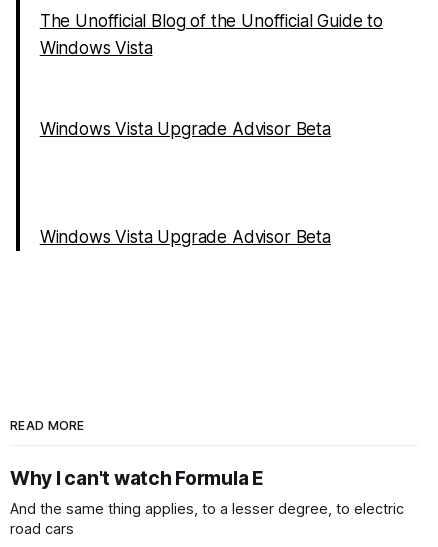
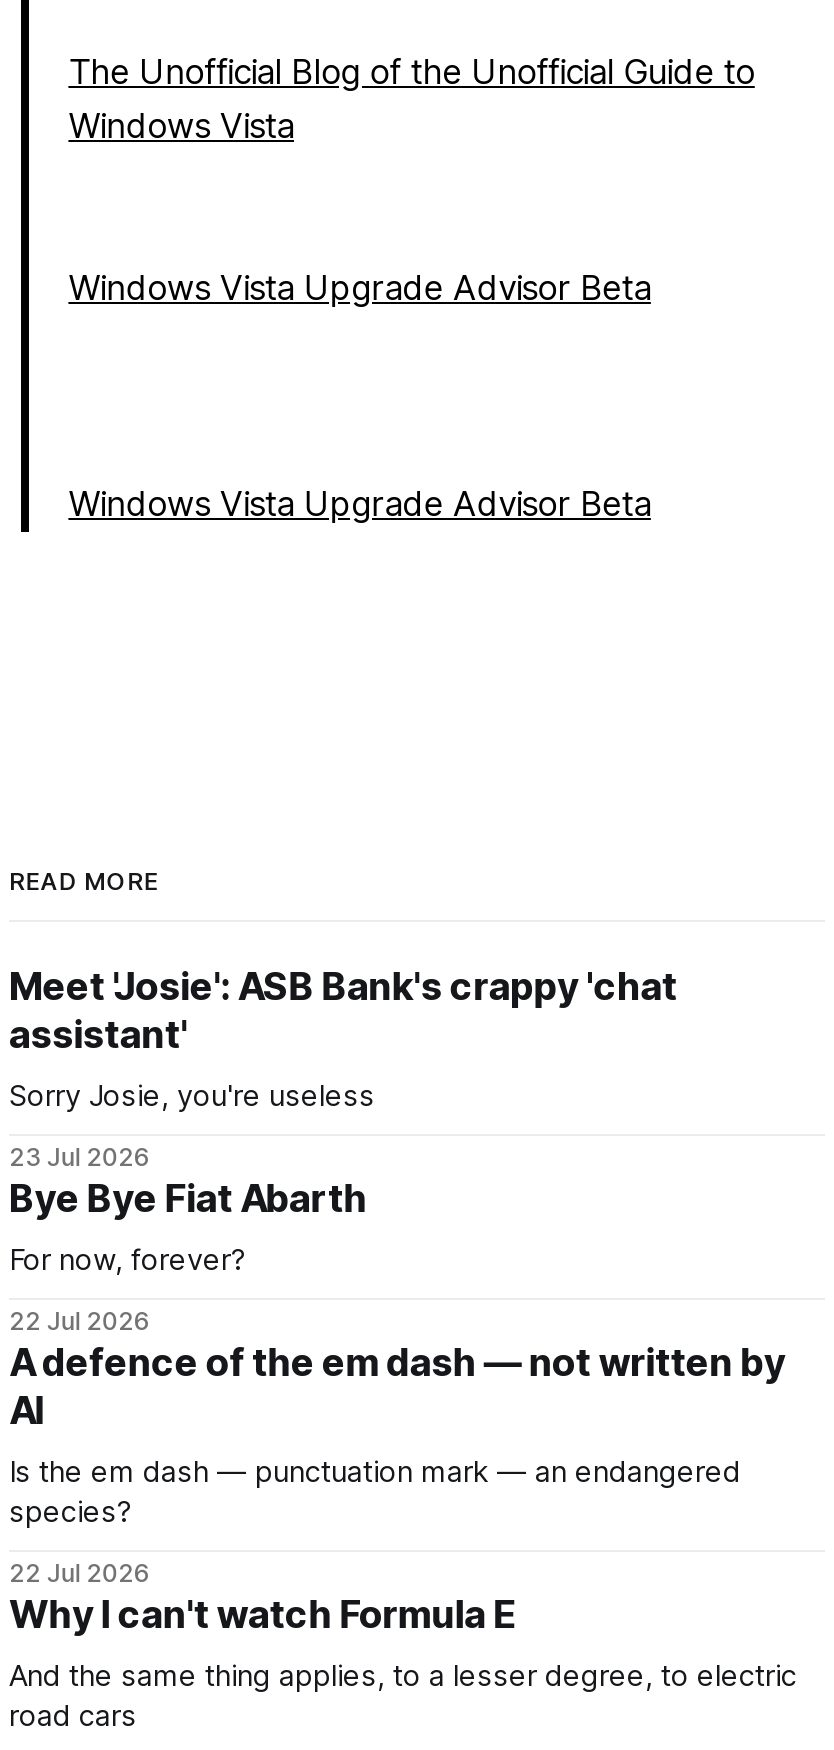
none -> [9,964,785,1588] Meet 'Josie': ASB Bank's crappy 'chat | assistant' | Sorry Josie, you're useless | 23 Jul 2026 | Bye Bye Fiat Abarth | For now, forever? | 22 Jul 2026 | A defence of the em dash — not written by | AI | Is the em dash — punctuation mark — an endangered | species? | 22 Jul 2026

